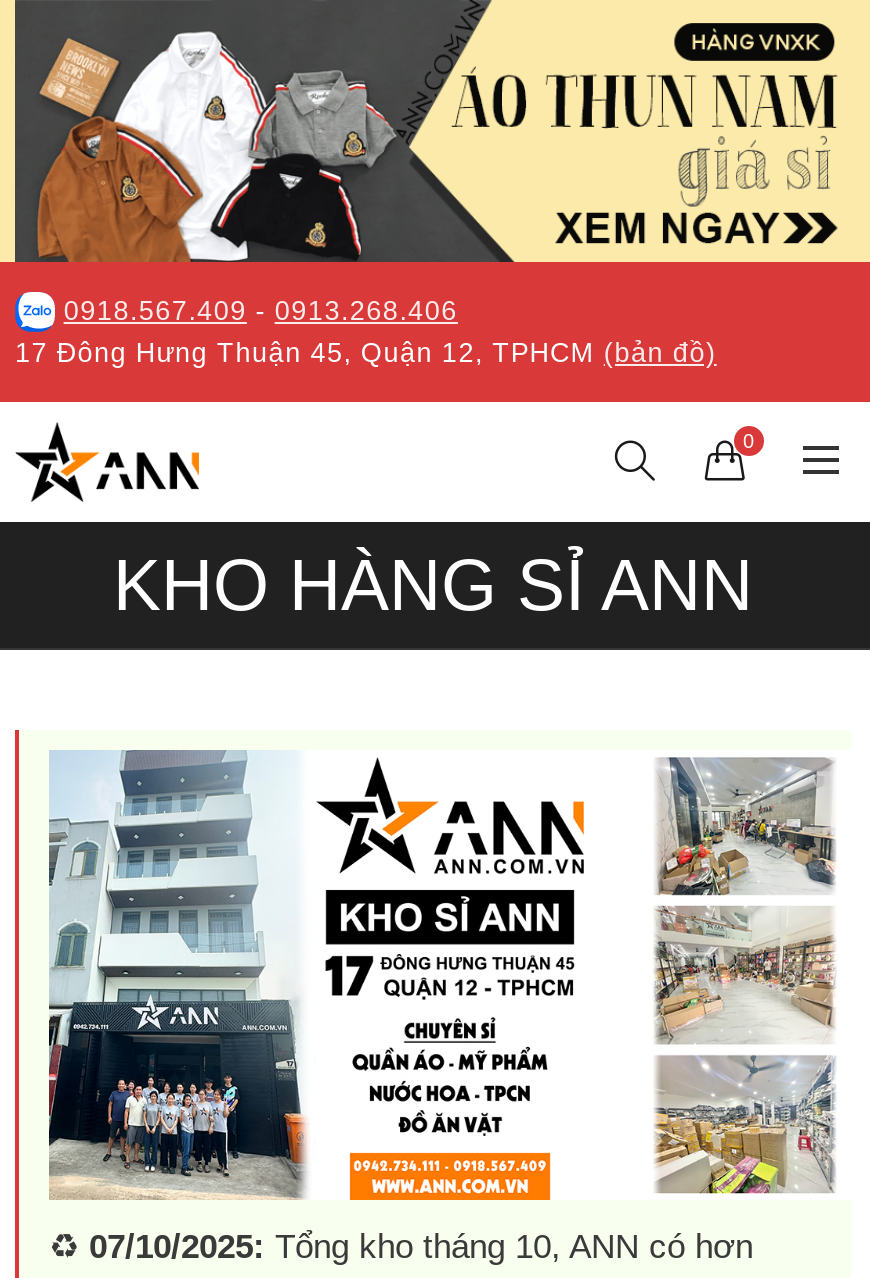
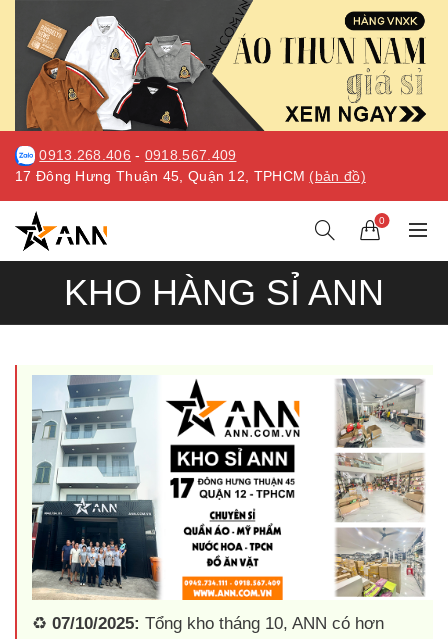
[64,295,458,325] 0918.567.409 - 0913.268.406 -> [39,148,236,163] 0913.268.406 - 0918.567.409

